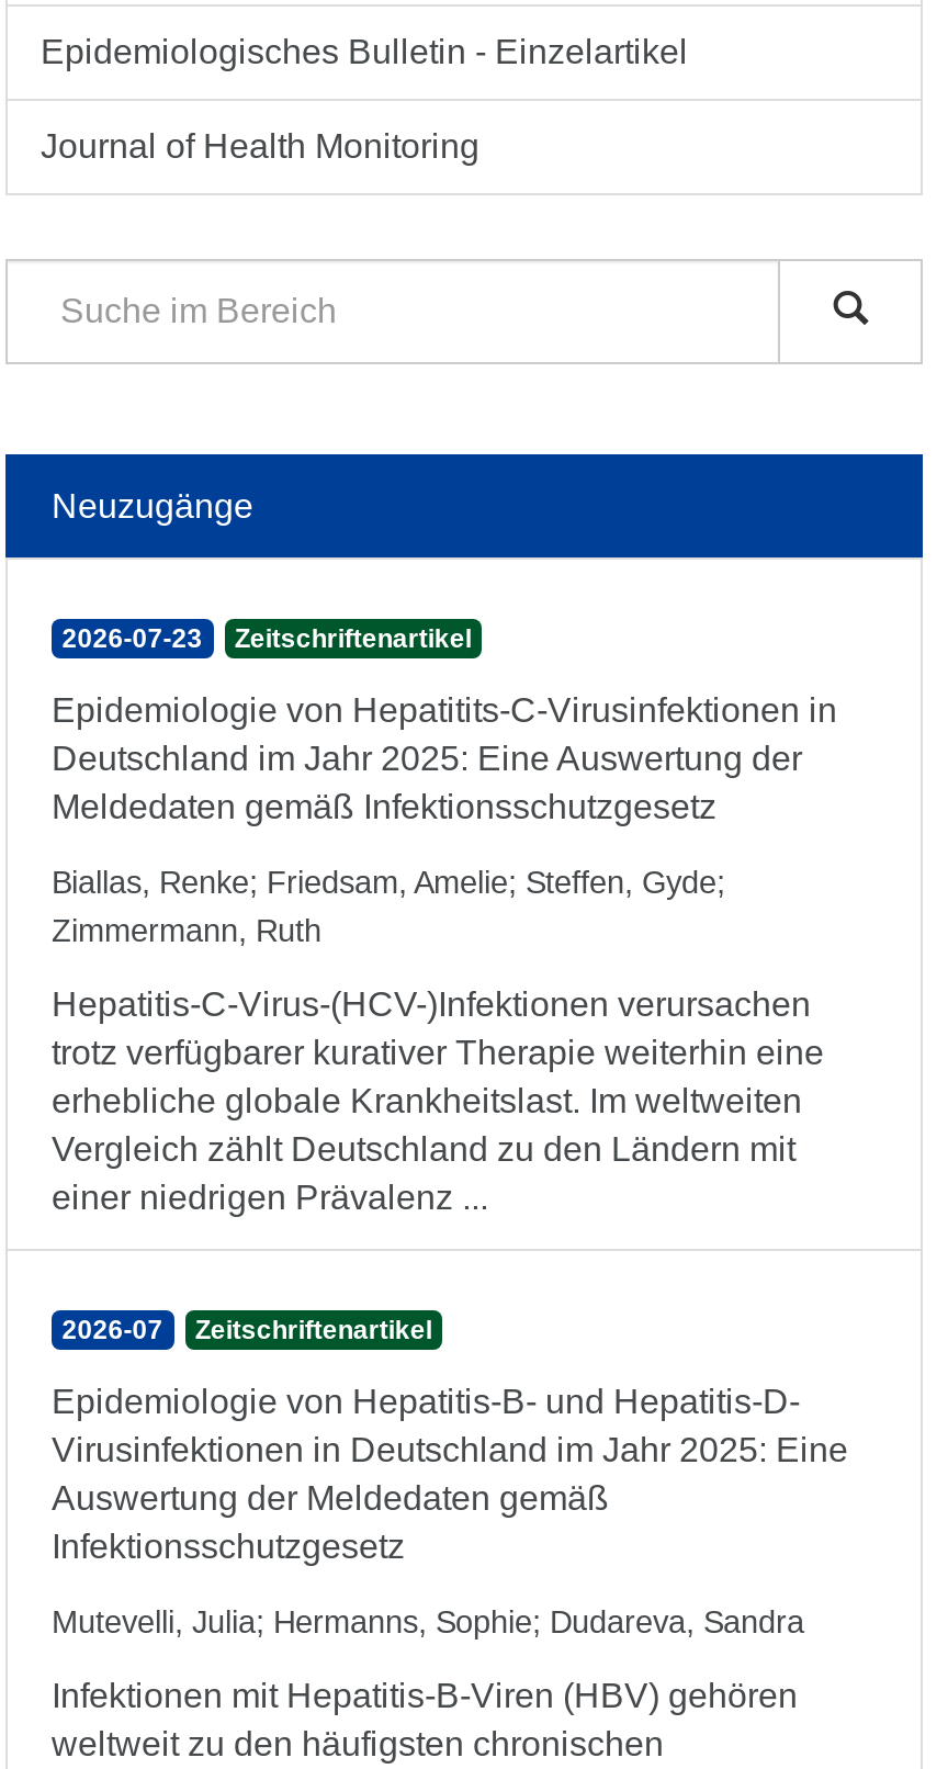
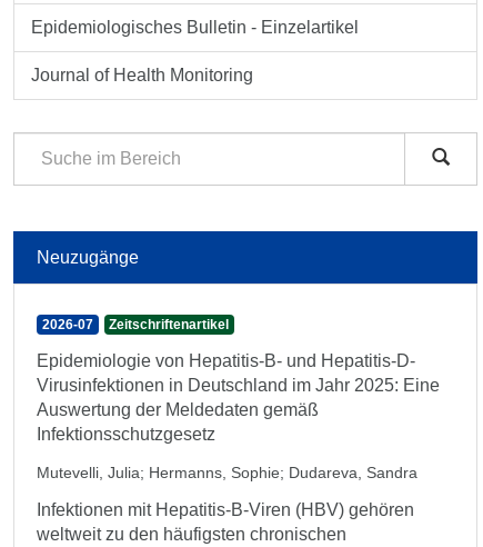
[52,623,837,1216] 2026-07-23 | Zeitschriftenartikel | Epidemiologie von Hepatitits-C-Virusinfektionen in | Deutschland im Jahr 2025: Eine Auswertung der | Meldedaten gemäß Infektionsschutzgesetz | Biallas, Renke; Friedsam, Amelie; Steffen, Gyde; | Zimmermann, Ruth | Hepatitis-C-Virus-(HCV-)Infektionen verursachen | trotz verfügbarer kurativer Therapie weiterhin eine | erhebliche globale Krankheitslast. Im weltweiten | Vergleich zählt Deutschland zu den Ländern mit | einer niedrigen Prävalenz ... -> none

